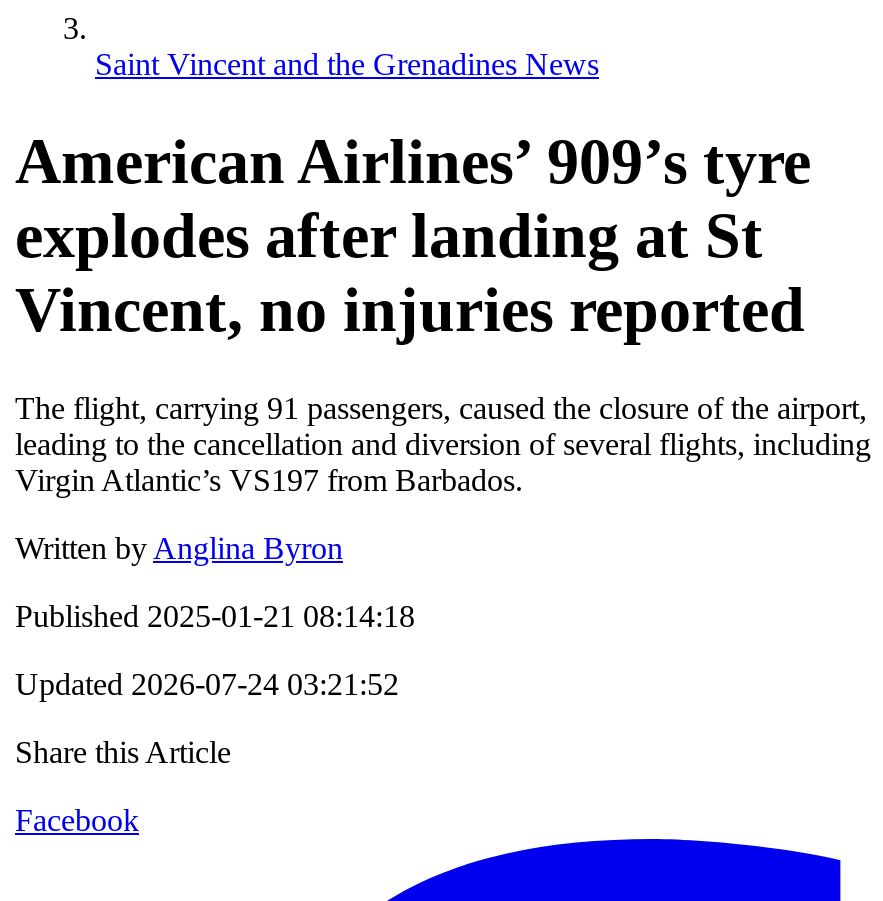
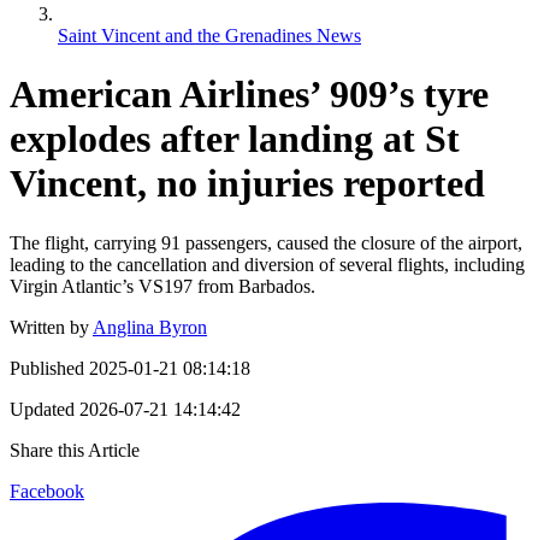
[15,667,399,701] Updated 2026-07-24 03:21:52 -> [10,399,241,419] Updated 2026-07-21 14:14:42

